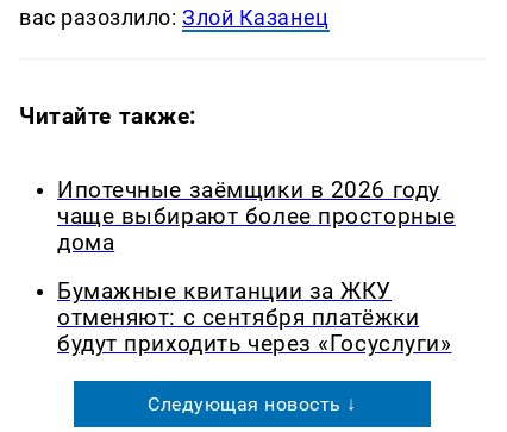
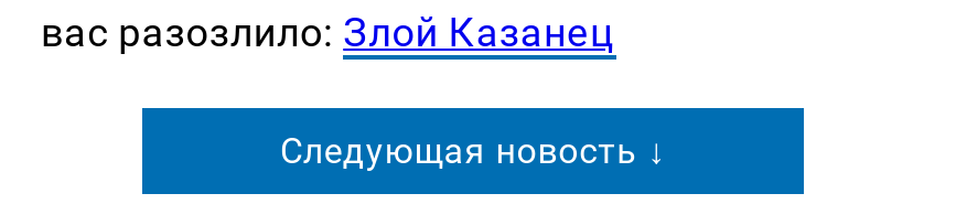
[19,103,456,357] Читайте также: | Ипотечные заёмщики в 2026 году | чаще выбирают более просторные | дома | Бумажные квитанции за ЖКУ | отменяют: с сентября платёжки | будут приходить через «Госуслуги» -> none

